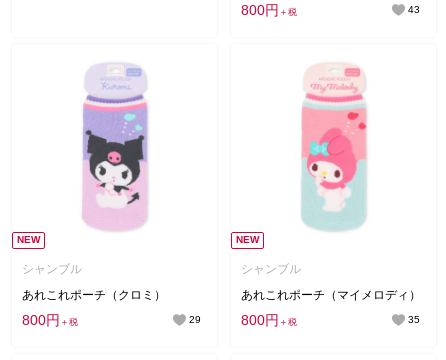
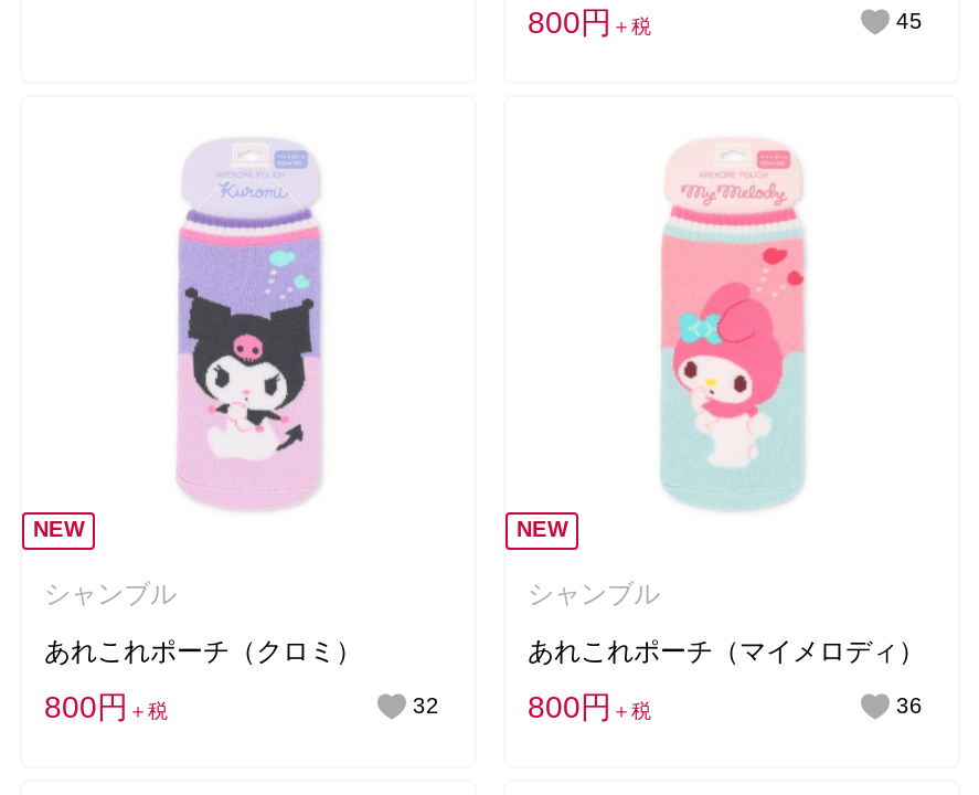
[408,4,420,15] 43 -> [896,9,923,33] 45
[189,314,201,325] 29 -> [413,693,439,718] 32
[408,314,420,325] 35 -> [896,693,923,718] 36

